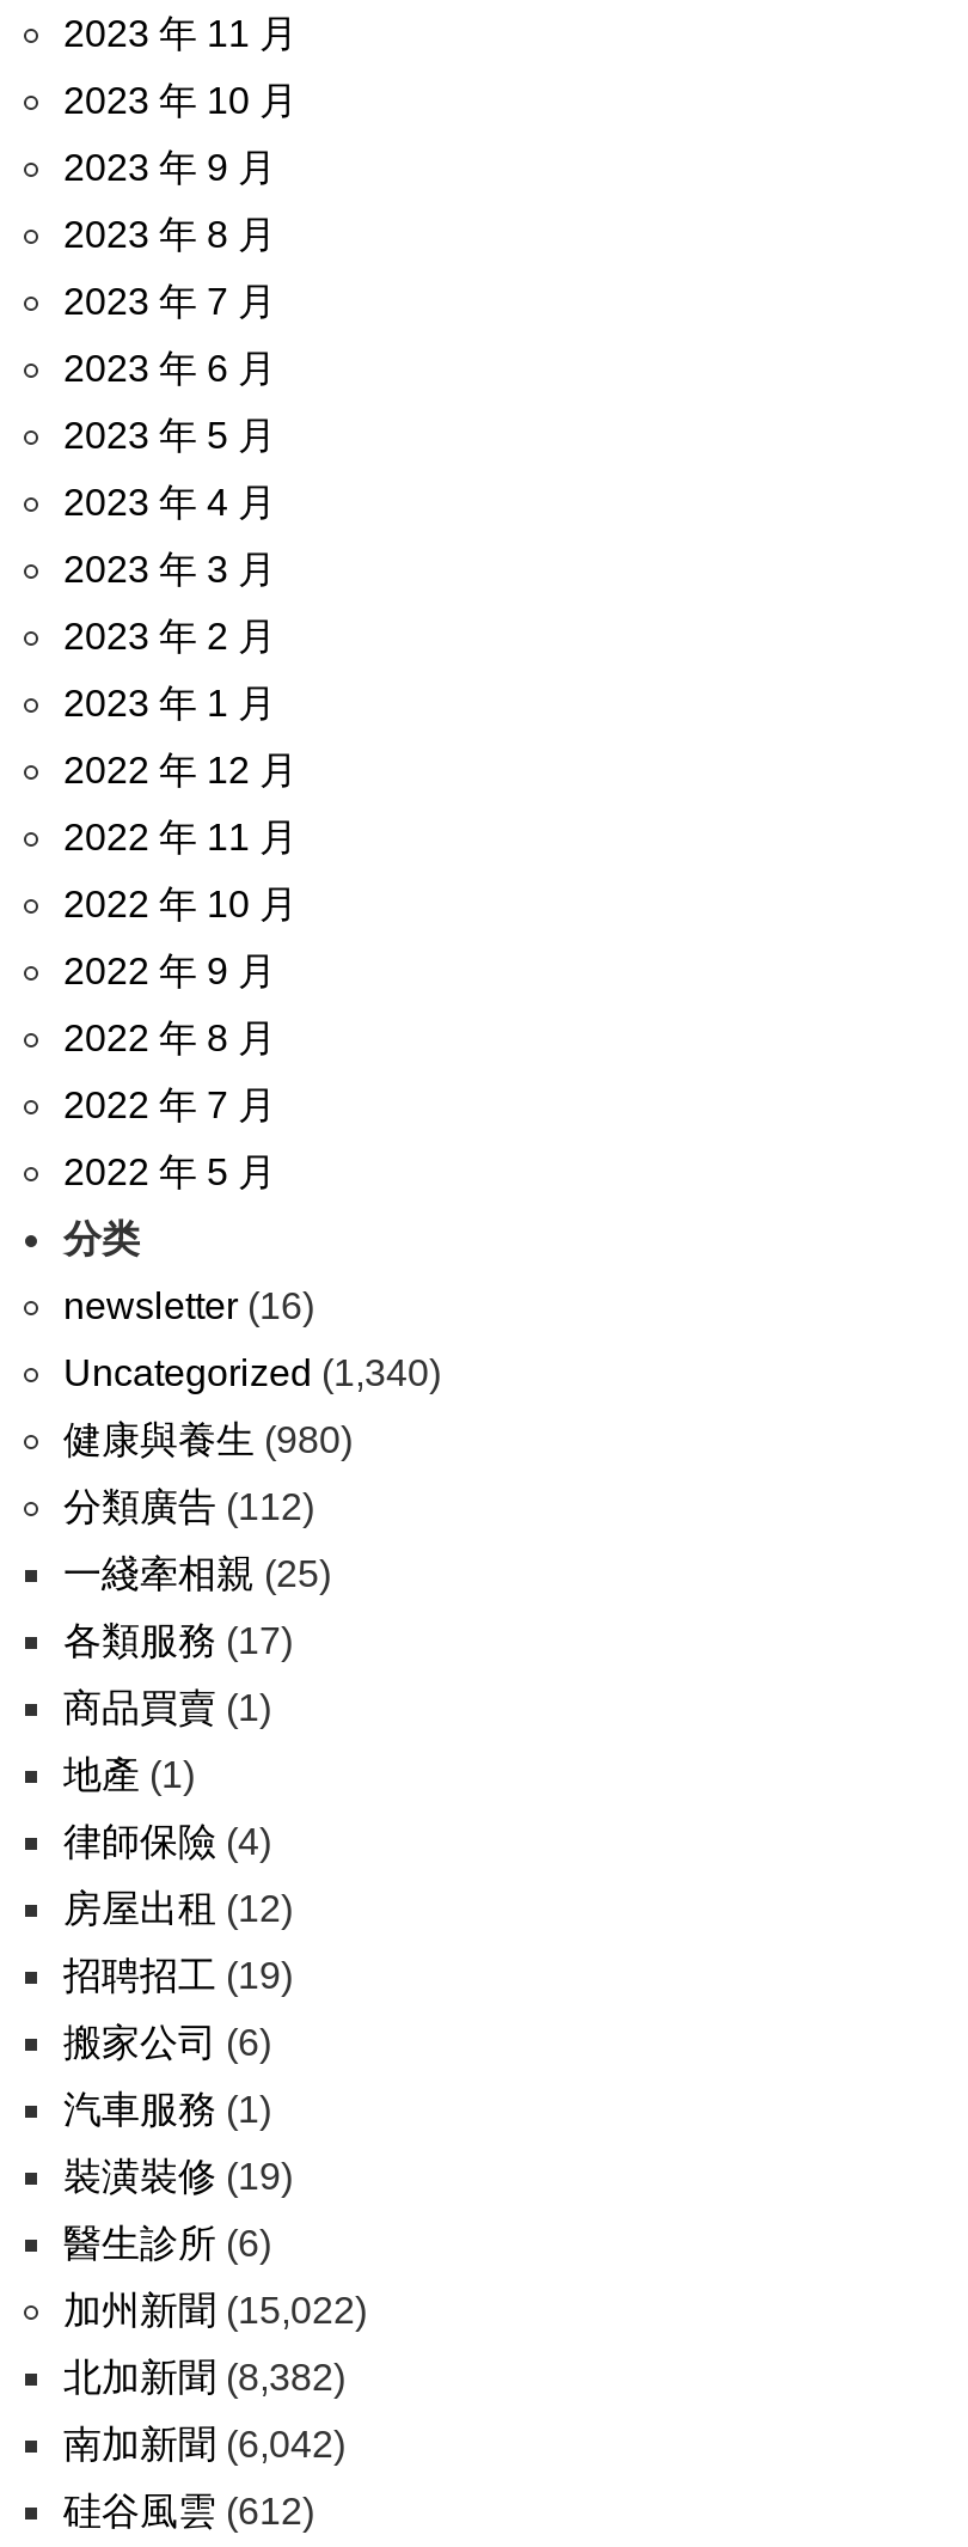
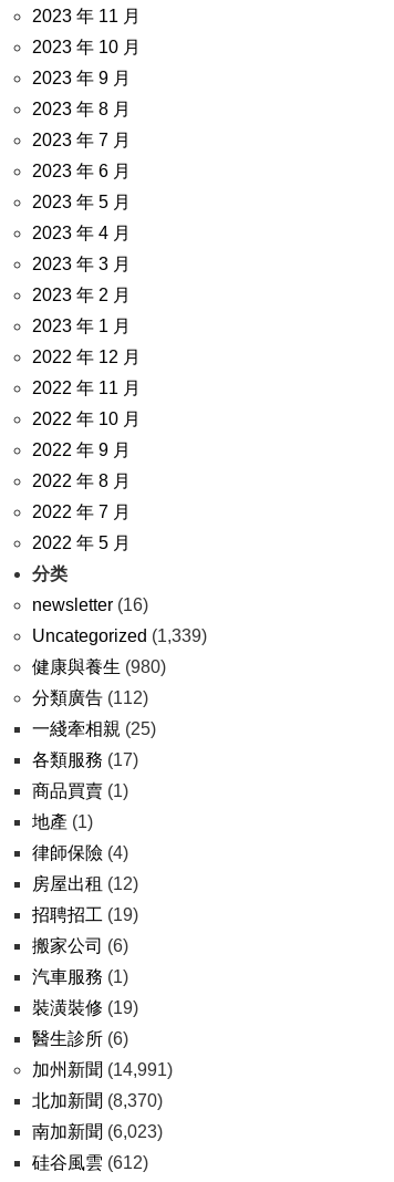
[63,1352,441,1393] Uncategorized (1,340) -> [32,626,207,645] Uncategorized (1,339)
[63,2290,367,2331] 加州新聞(15,022) -> [32,1060,173,1079] 加州新聞(14,991)
[63,2357,345,2398] 北加新聞(8,382) -> [32,1091,163,1110] 北加新聞(8,370)
[63,2424,345,2464] 南加新聞(6,042) -> [32,1122,163,1141] 南加新聞(6,023)

